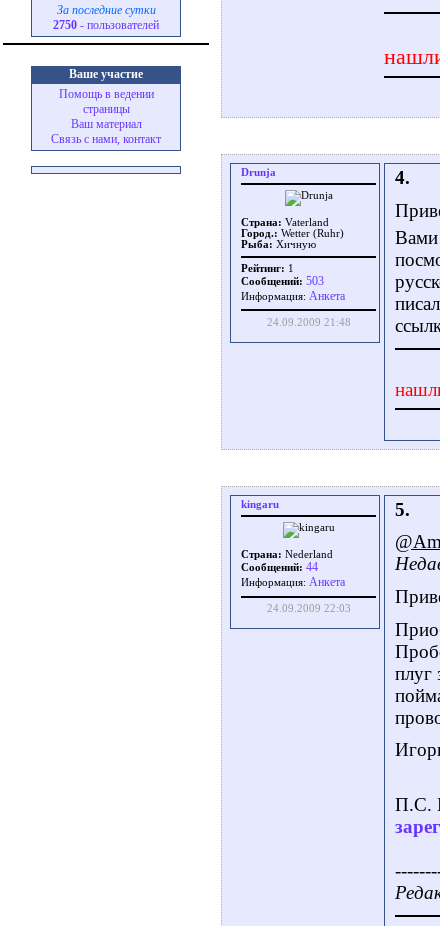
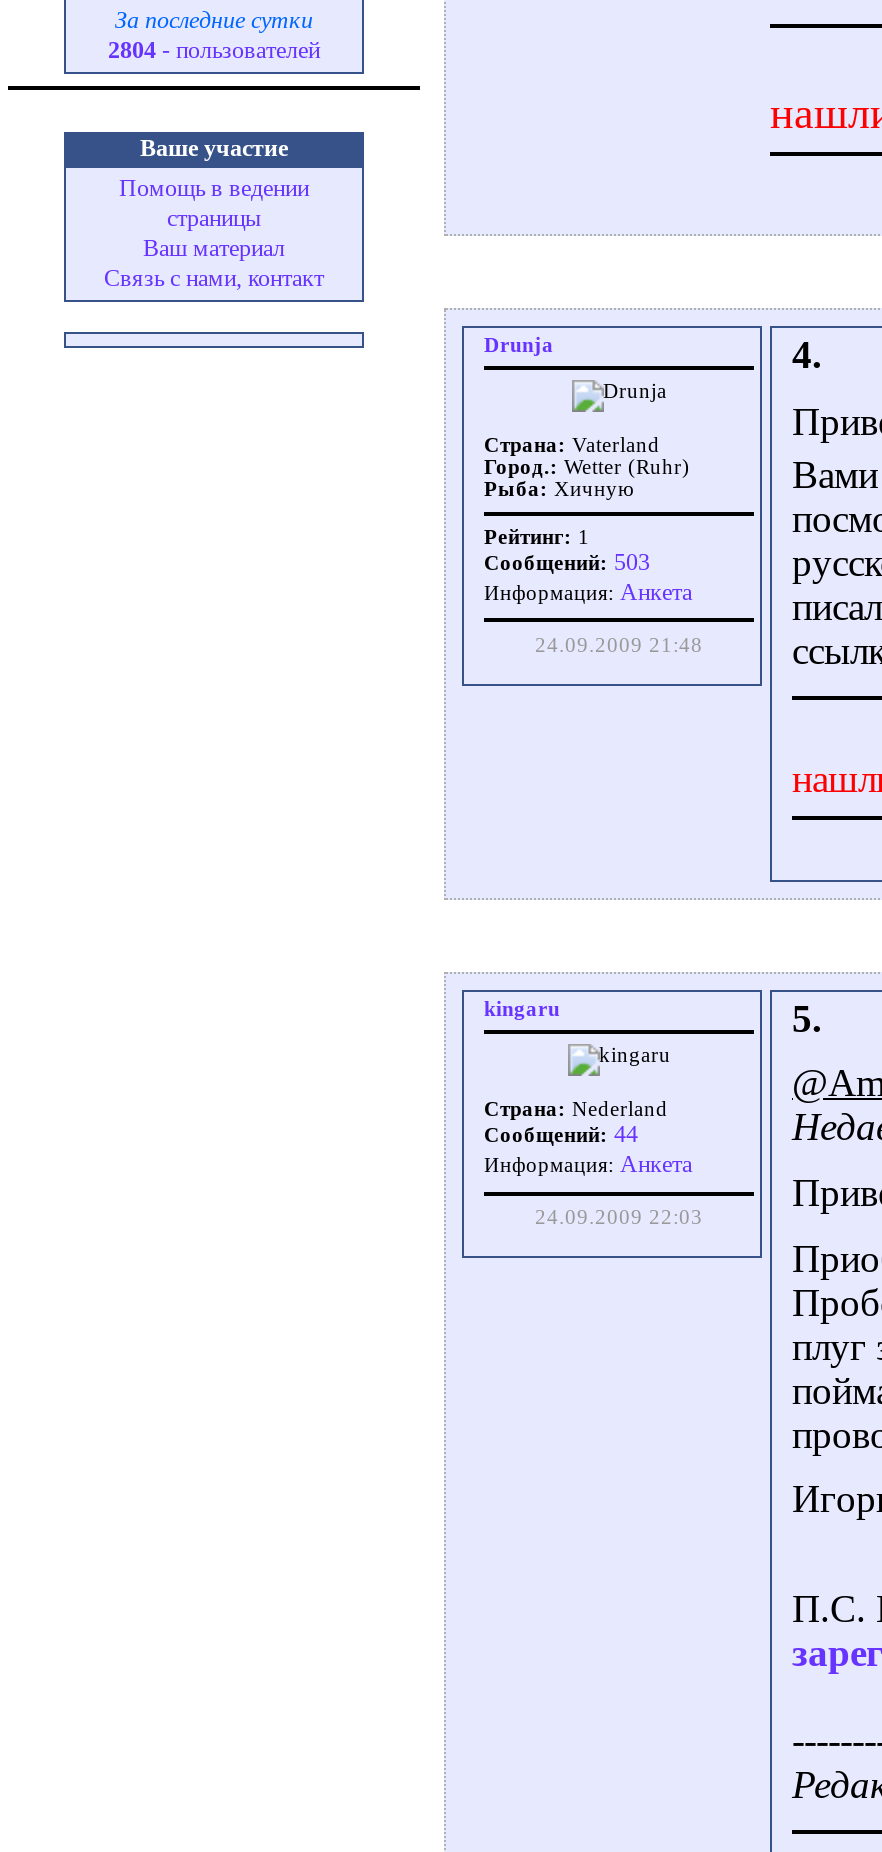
[53,18,159,32] 2750 - пользователей -> [108,36,320,64] 2804 - пользователей

